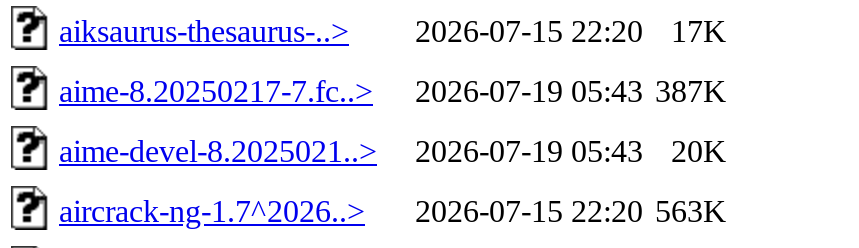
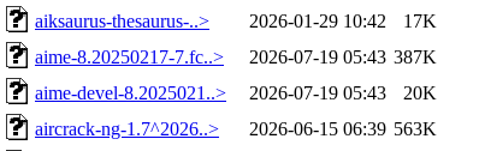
[59,14,727,48] aiksaurus-thesaurus-..> 2026-07-15 22:20 17K -> [35,11,437,31] aiksaurus-thesaurus-..> 2026-01-29 10:42 17K
[59,194,727,228] aircrack-ng-1.7^2026..> 2026-07-15 22:20 563K -> [35,119,437,139] aircrack-ng-1.7^2026..> 2026-06-15 06:39 563K

